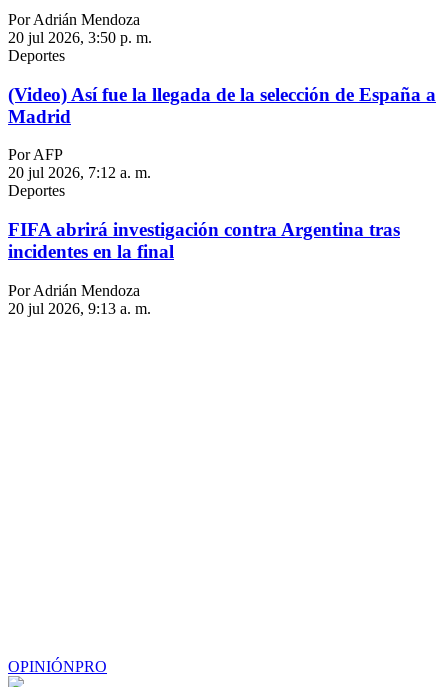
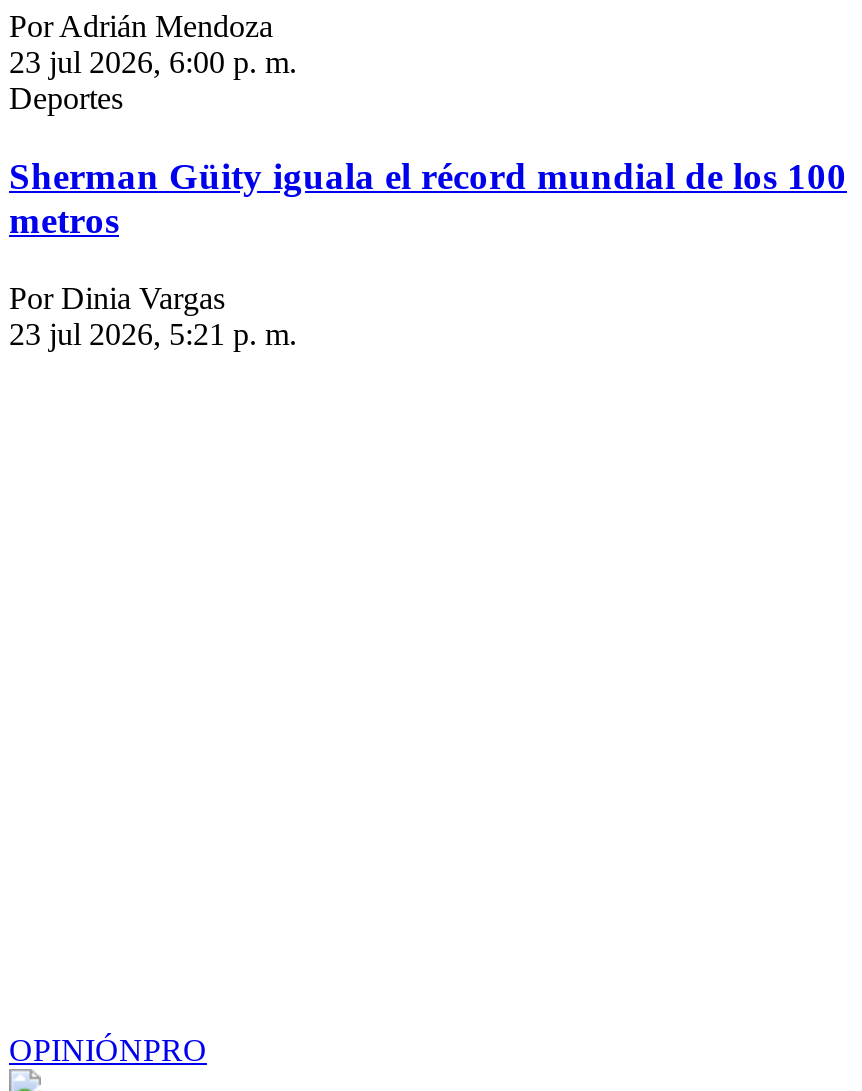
[8,29,152,46] 20 jul 2026, 3:50 p. m. -> [9,46,297,80] 23 jul 2026, 6:00 p. m.
[8,84,436,317] (Video) Así fue la llegada de la selección de España a | Madrid | Por AFP | 20 jul 2026, 7:12 a. m. | Deportes | FIFA abrirá investigación contra Argentina tras | incidentes en la final | Por Adrián Mendoza | 20 jul 2026, 9:13 a. m. -> [9,156,847,351] Sherman Güity iguala el récord mundial de los 100 | metros | Por Dinia Vargas | 23 jul 2026, 5:21 p. m.

